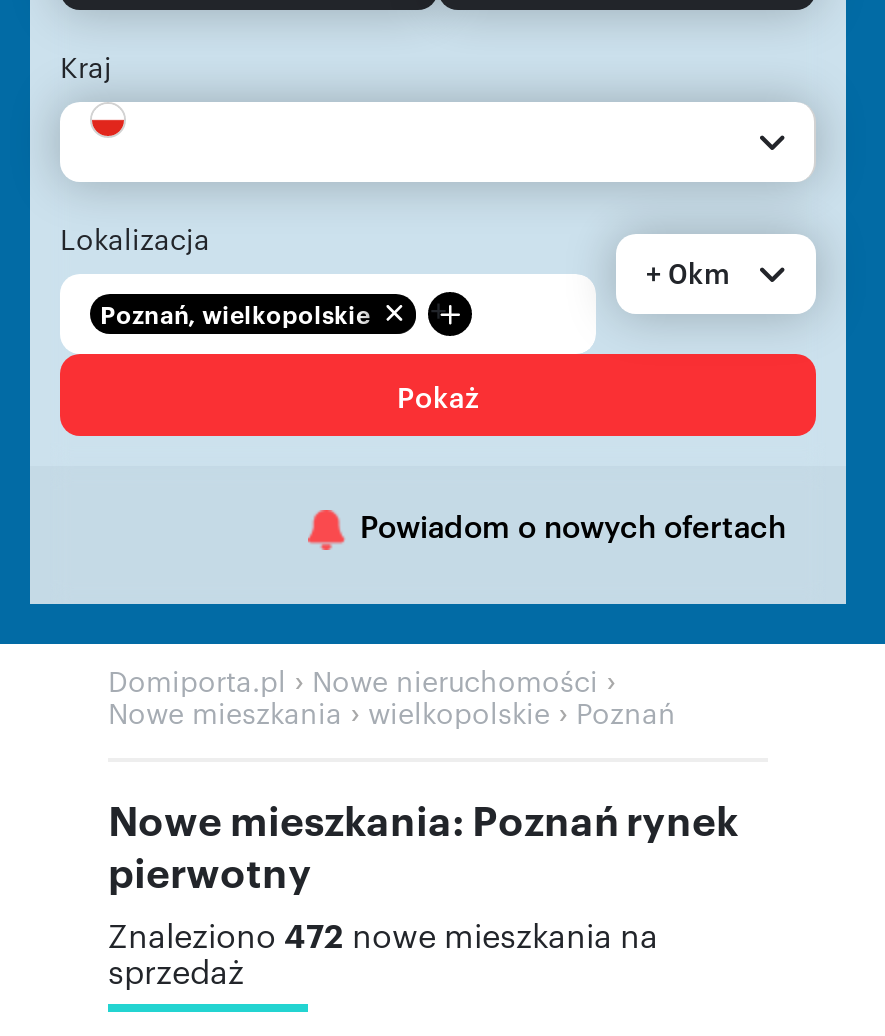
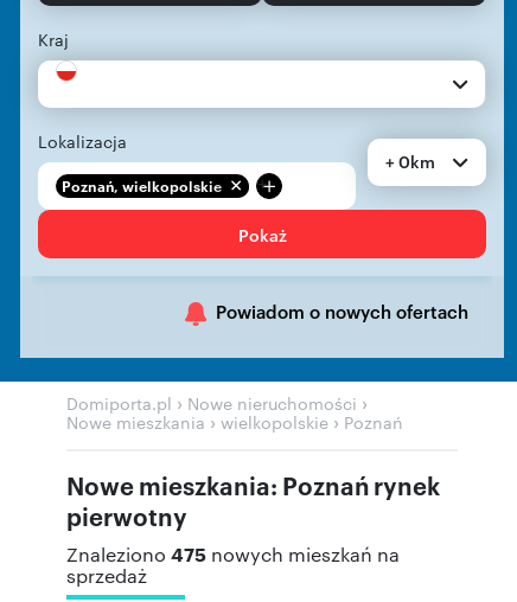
[108,912,658,956] Znaleziono 472 nowe mieszkania na -> [66,540,400,566] Znaleziono 475 nowych mieszkań na

